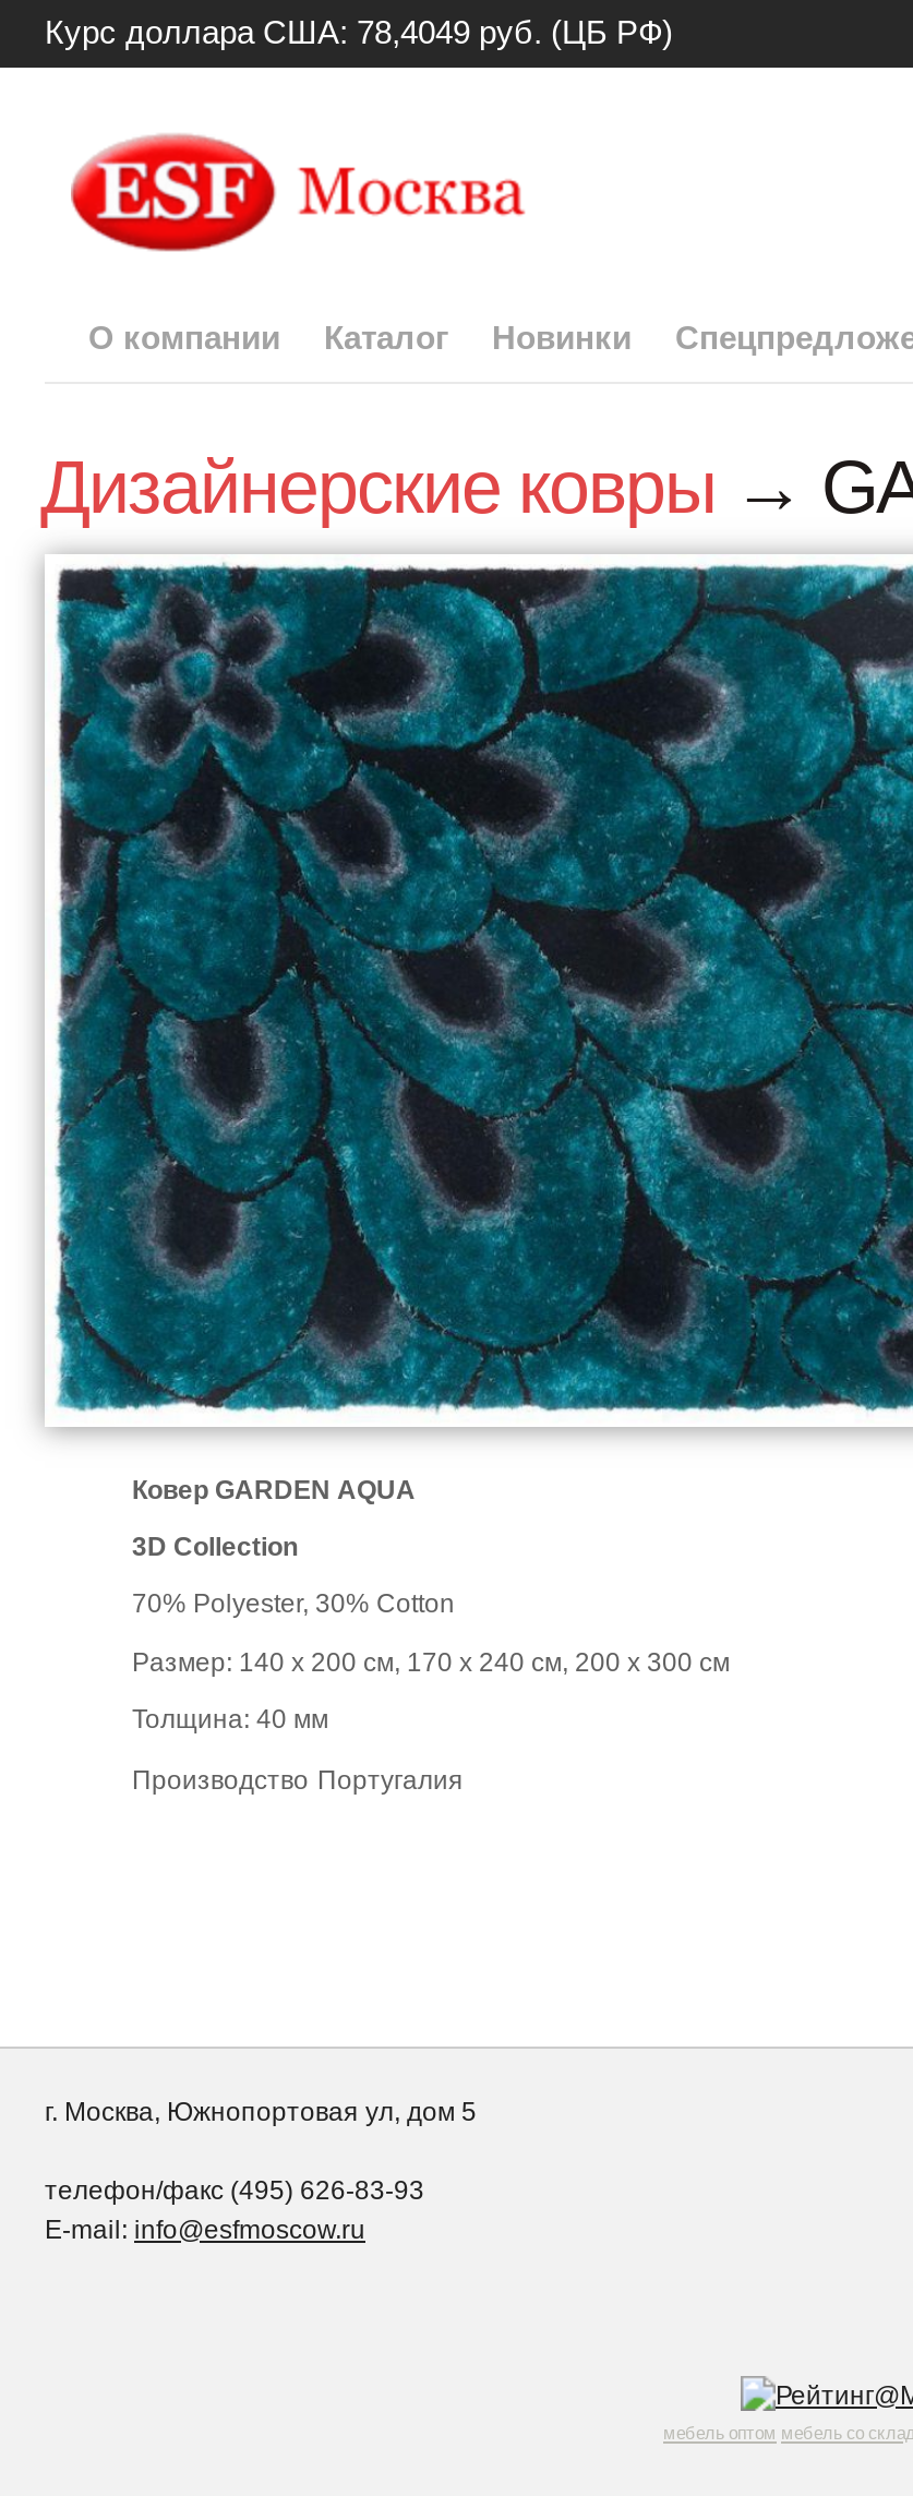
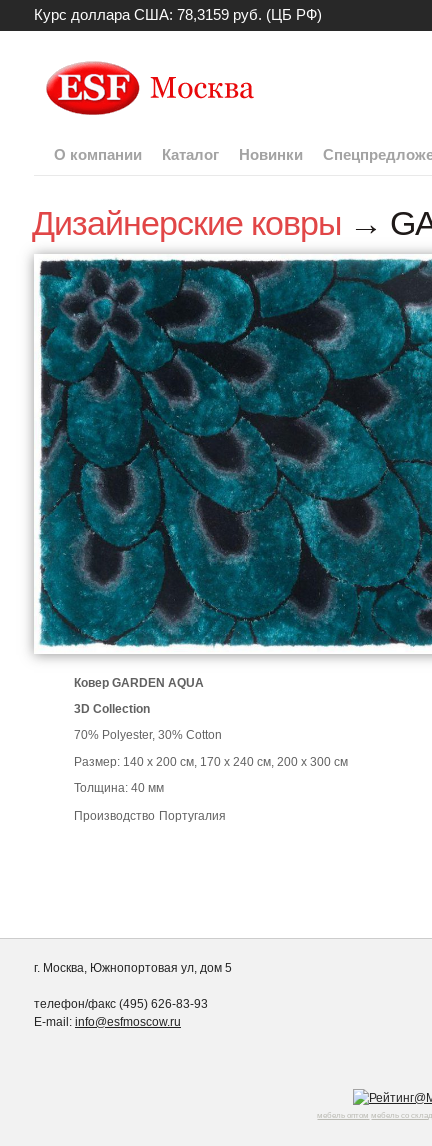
[45,13,673,50] Курс доллара США: 78,4049 руб. (ЦБ РФ) -> [34,6,322,23] Курс доллара США: 78,3159 руб. (ЦБ РФ)

